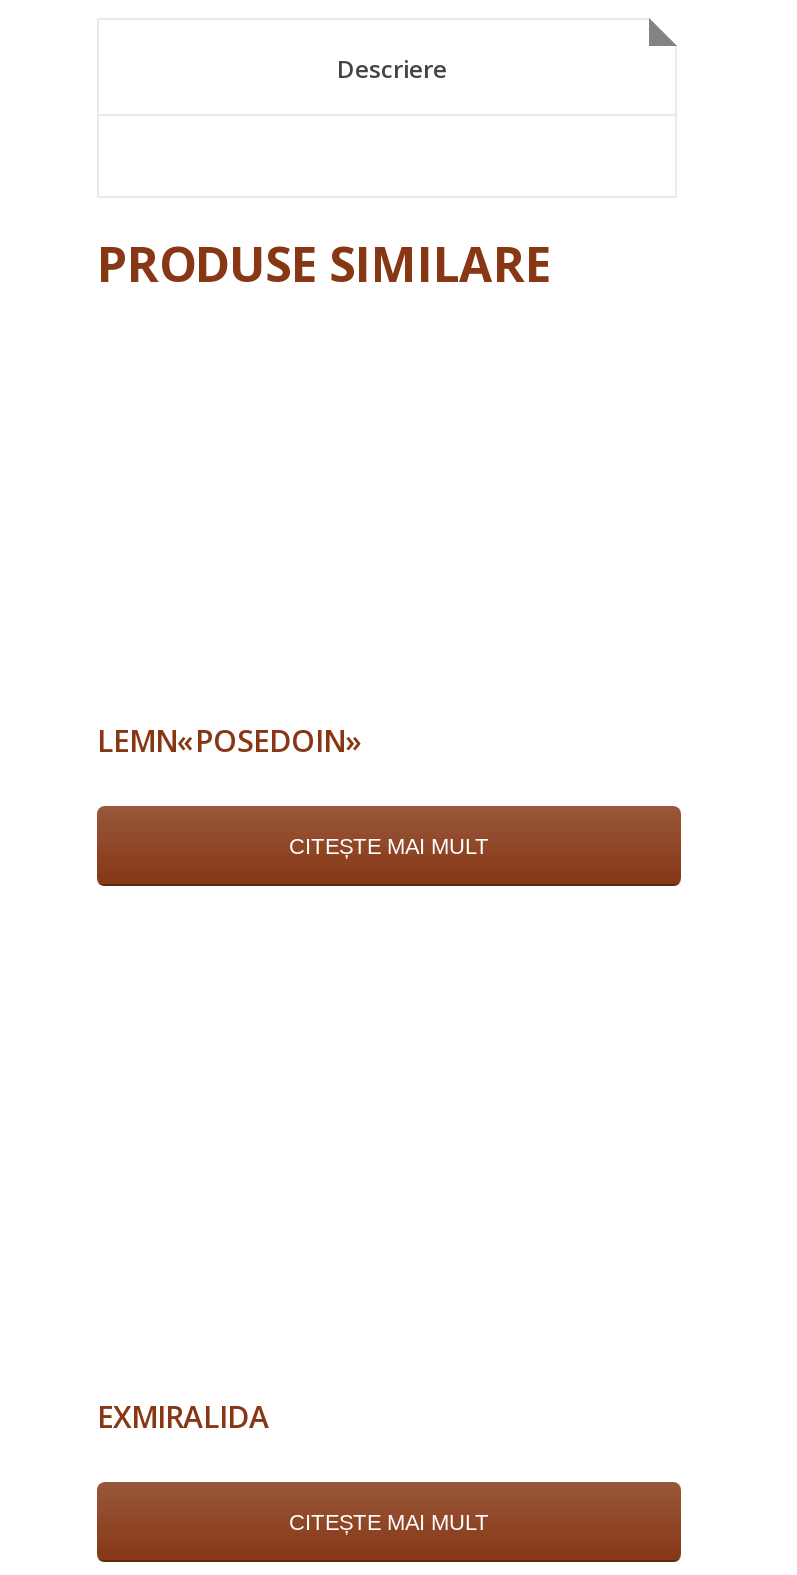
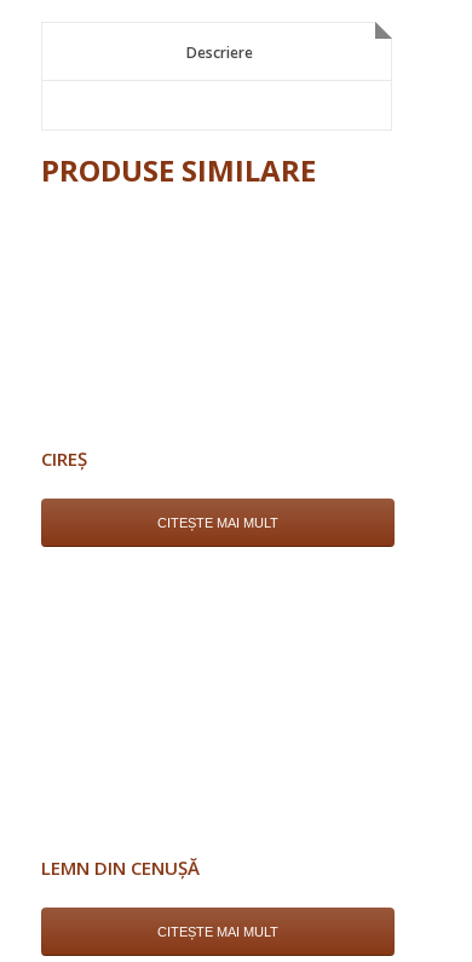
[97,720,361,760] LEMN«POSEDOIN» -> [41,447,87,471] CIREȘ
[97,1396,269,1436] EXMIRALIDA -> [41,856,200,880] LEMN DIN CENUȘĂ

